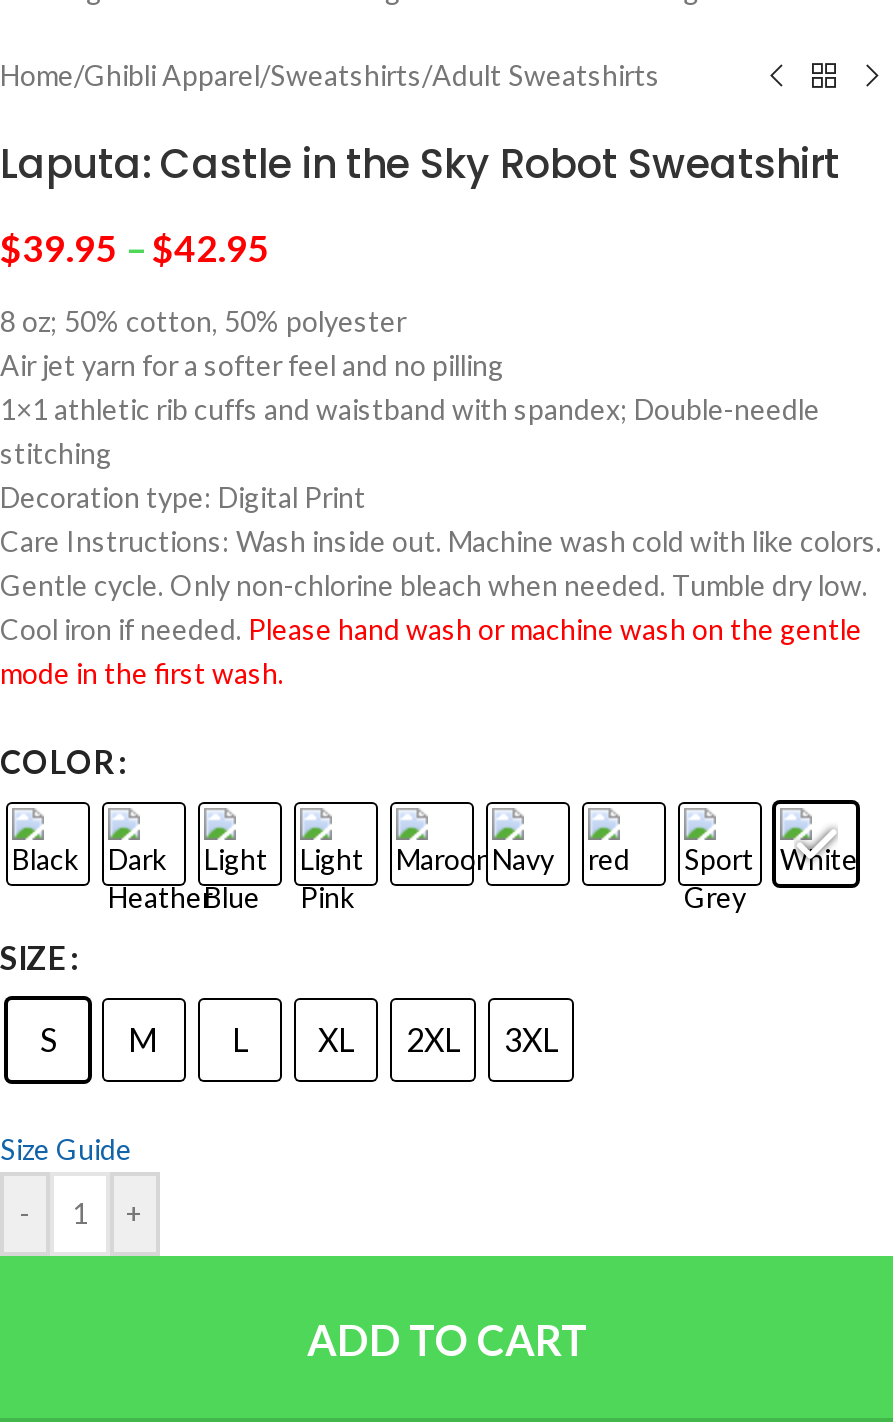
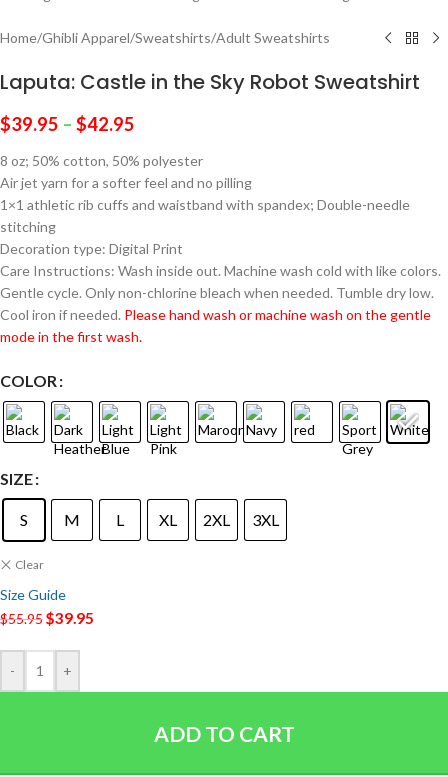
none -> [15,557,44,572] Clear
none -> [0,609,94,627] $55.95 $39.95

